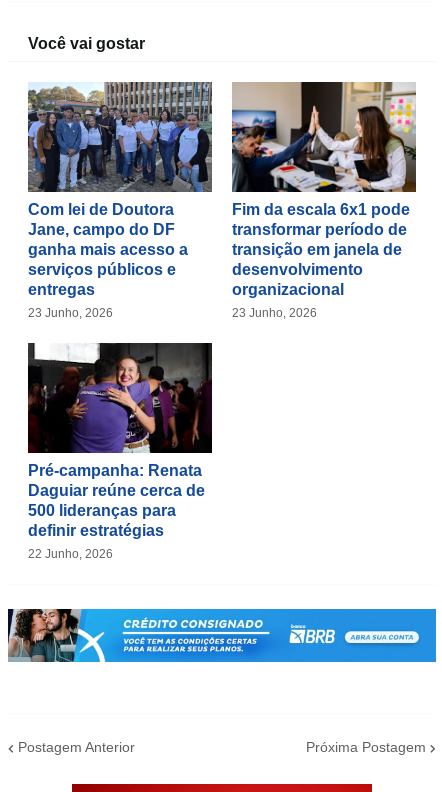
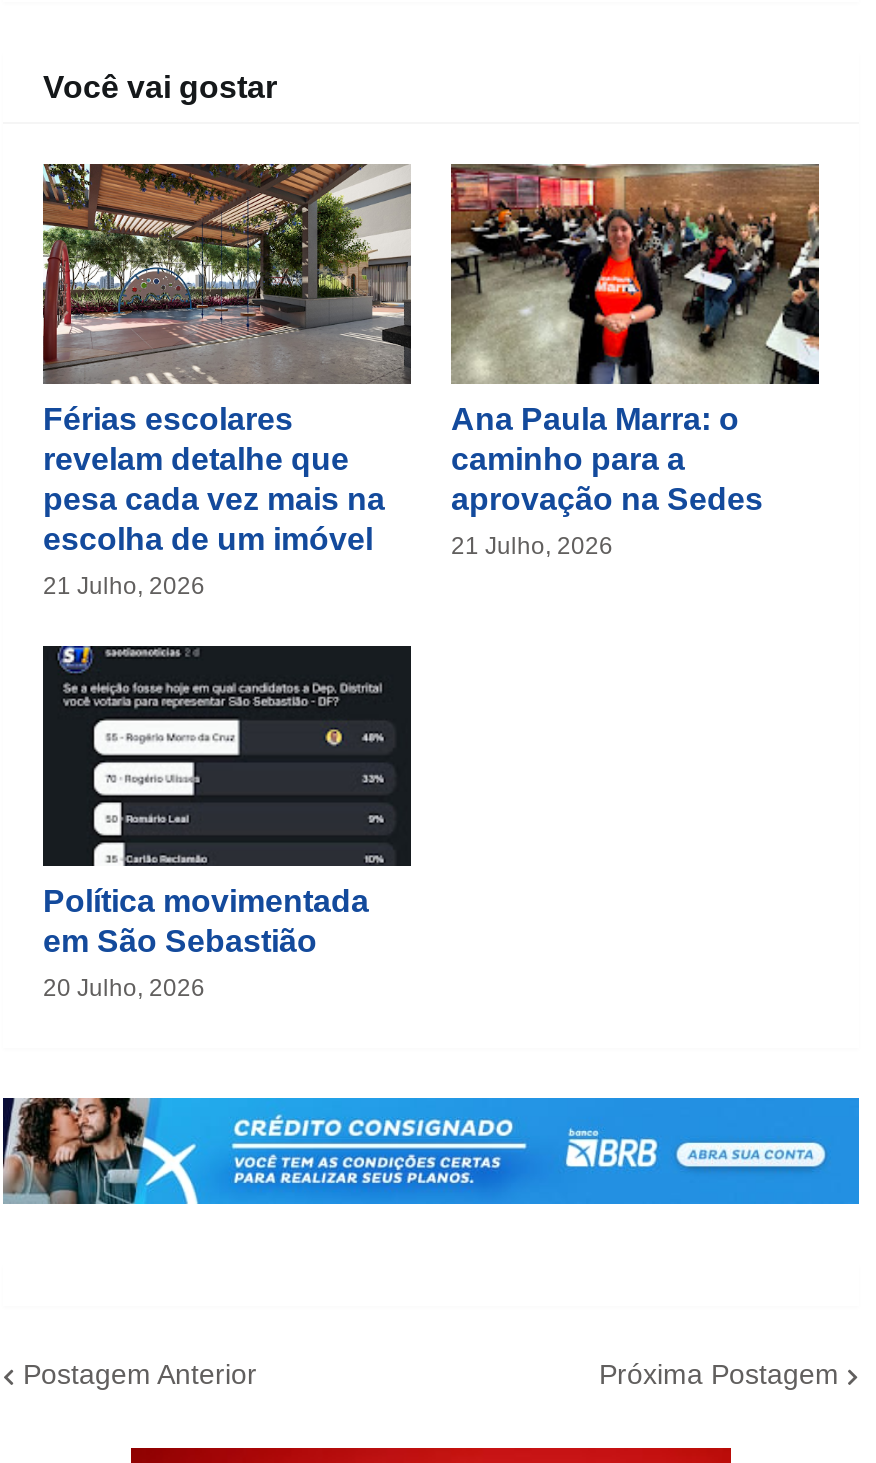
[27,82,212,298] [image] | Com lei de Doutora | Jane, campo do DF | ganha mais acesso a | serviços públicos e | entregas -> [43,162,411,556] [image] | Férias escolares | revelam detalhe que | pesa cada vez mais na | escolha de um imóvel
[231,81,416,193] [image] -> [449,162,819,266] [image]
[232,201,410,298] Fim da escala 6x1 pode | transformar período de | transição em janela de | desenvolvimento | organizacional -> [451,402,763,516] Ana Paula Marra: o | caminho para a | aprovação na Sedes
[28,306,113,320] 23 Junho, 2026 -> [43,572,205,600] 21 Julho, 2026
[232,306,317,320] 23 Junho, 2026 -> [451,532,613,560] 21 Julho, 2026
[28,342,212,434] [image] -> [43,644,411,788] [image]
[28,462,205,539] Pré-campanha: Renata | Daguiar reúne cerca de | 500 lideranças para | definir estratégias -> [43,884,369,958] Política movimentada | em São Sebastião
[28,547,113,561] 22 Junho, 2026 -> [43,974,205,1002] 20 Julho, 2026

